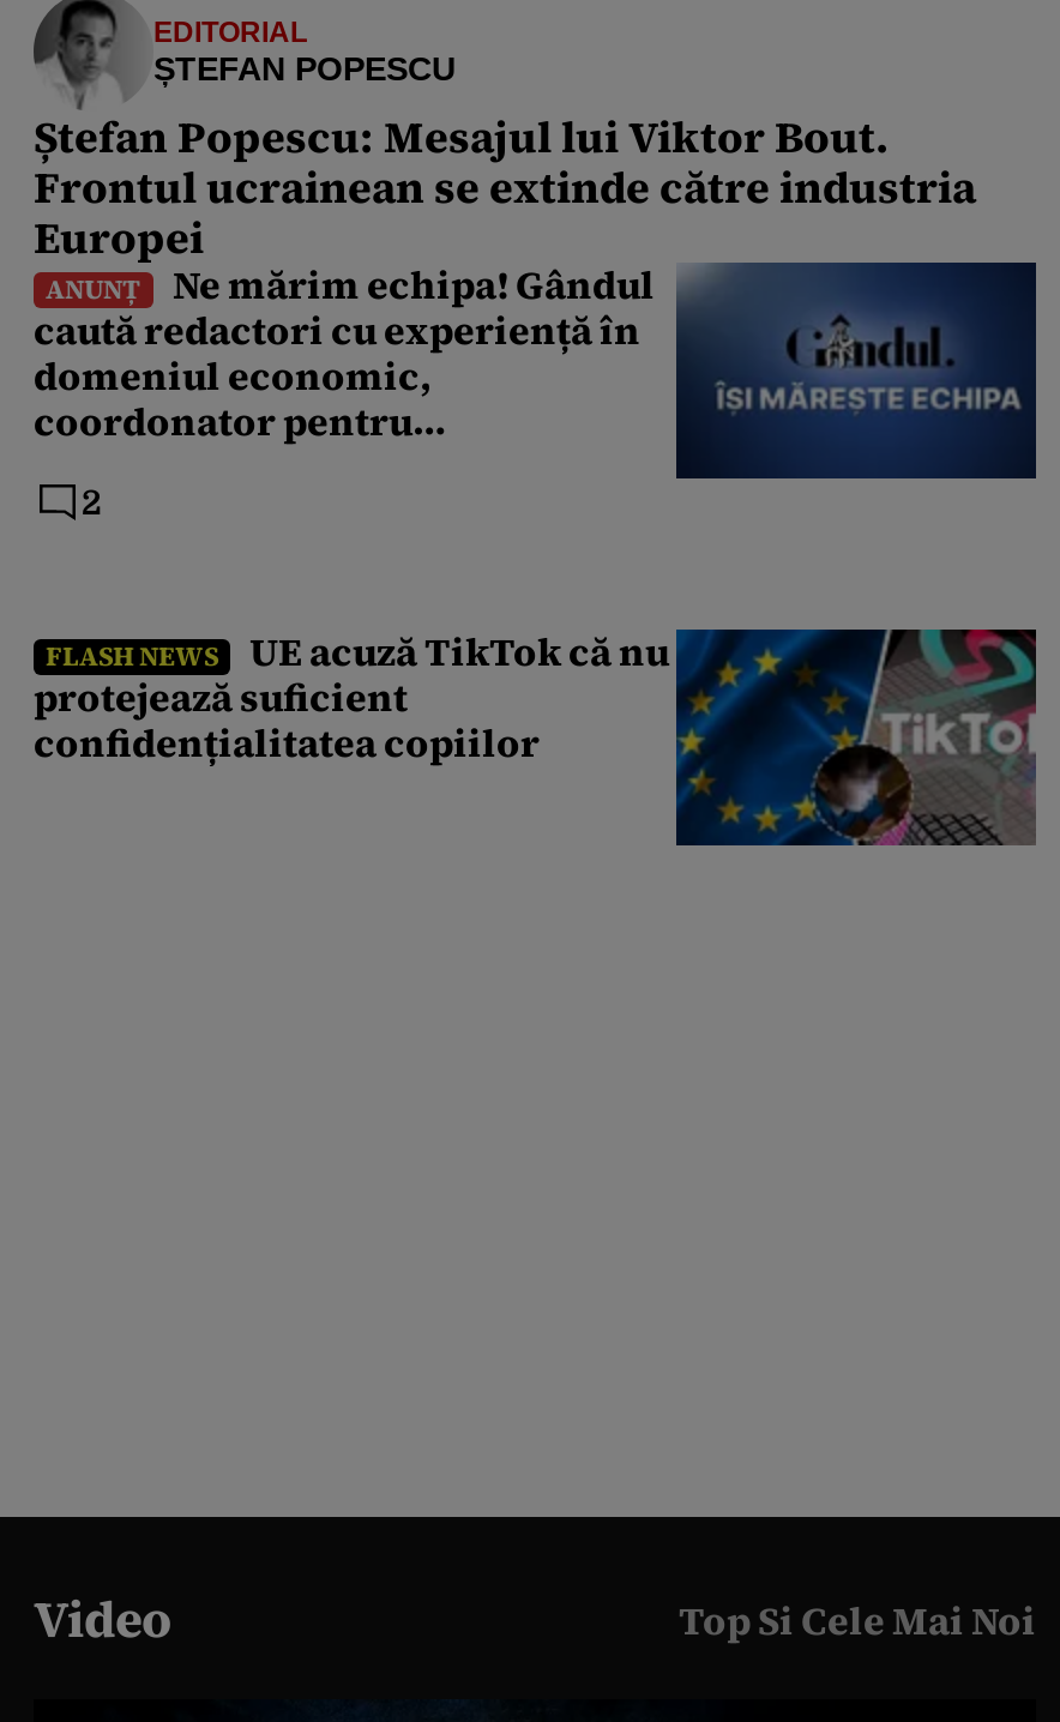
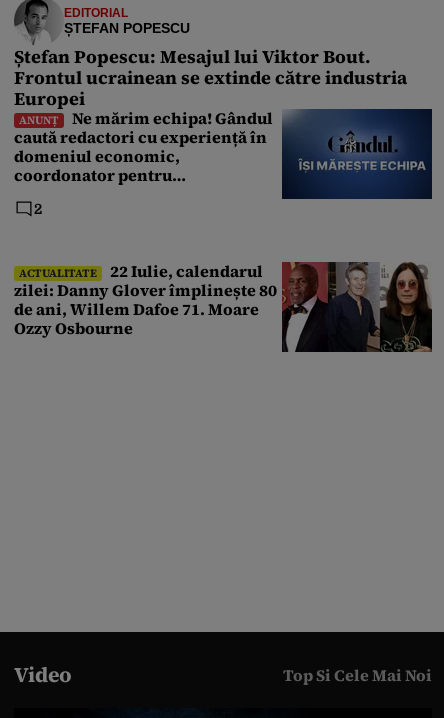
[34,624,1038,849] [image] | FLASH NEWS | UE acuză TikTok că nu | protejează suficient | confidențialitatea copiilor -> [14,260,433,353] [image] | ACTUALITATE | 22 Iulie, calendarul | zilei: Danny Glover împlinește 80 | de ani, Willem Dafoe 71. Moare | Ozzy Osbourne

